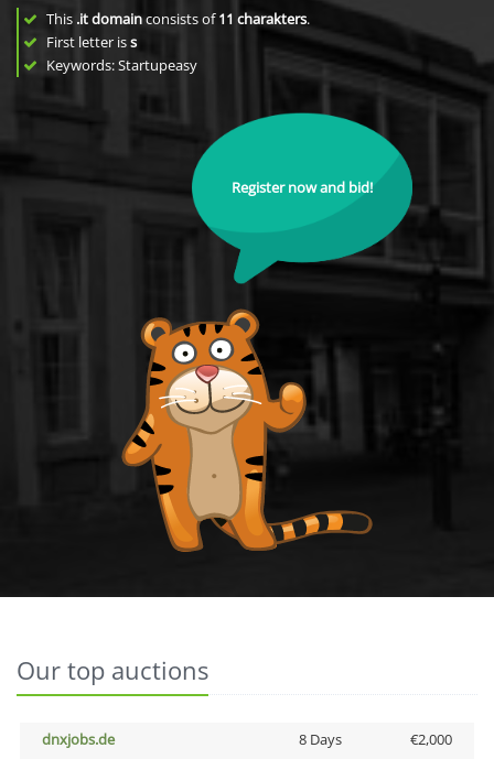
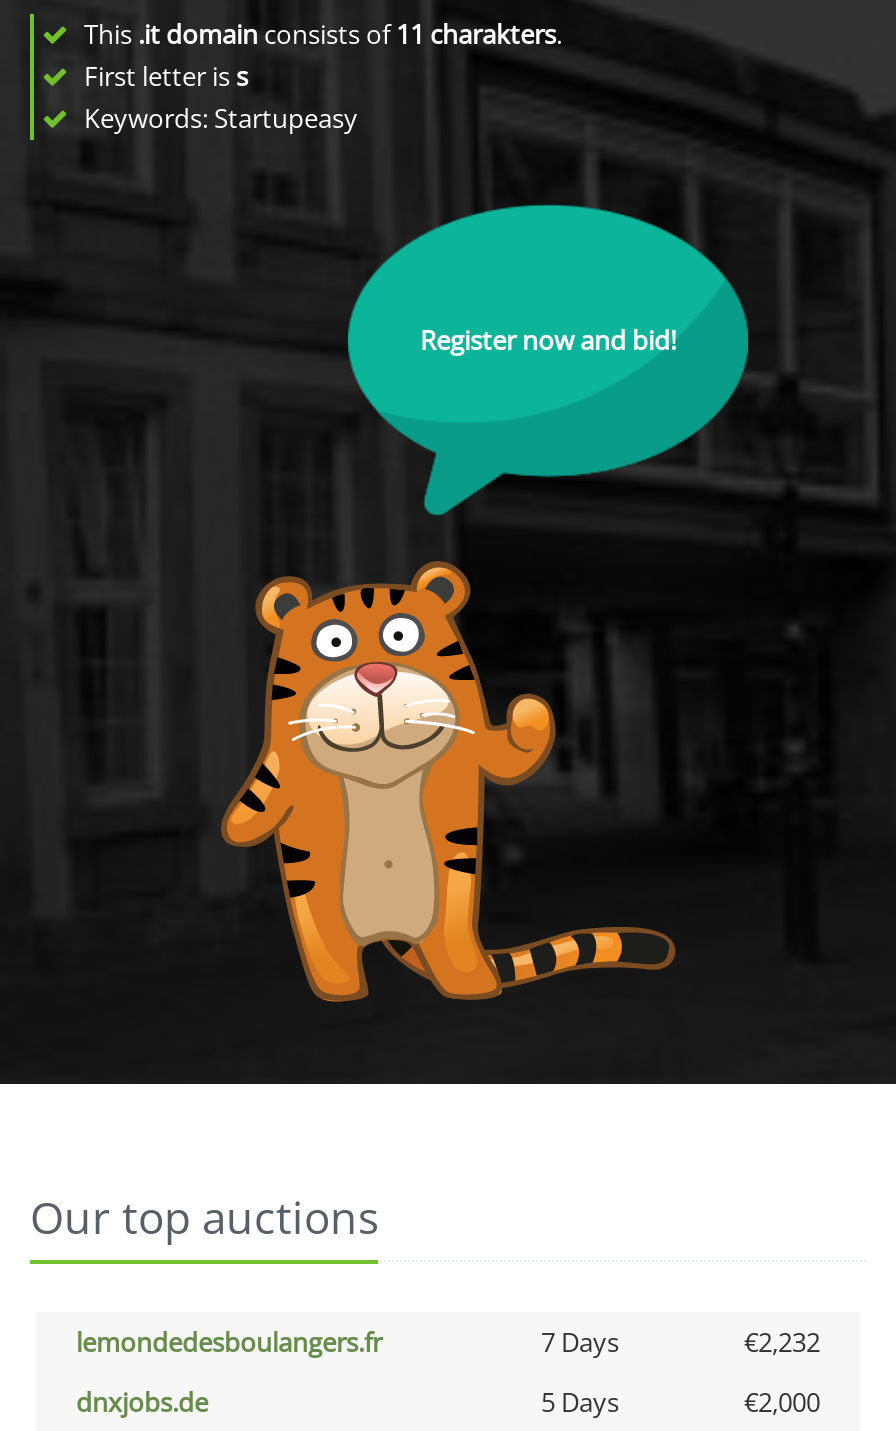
none -> [76,1324,820,1360] lemondedesboulangers.fr | 7 Days | €2,232
[298,729,341,749] 8 Days -> [541,1384,619,1420] 5 Days

